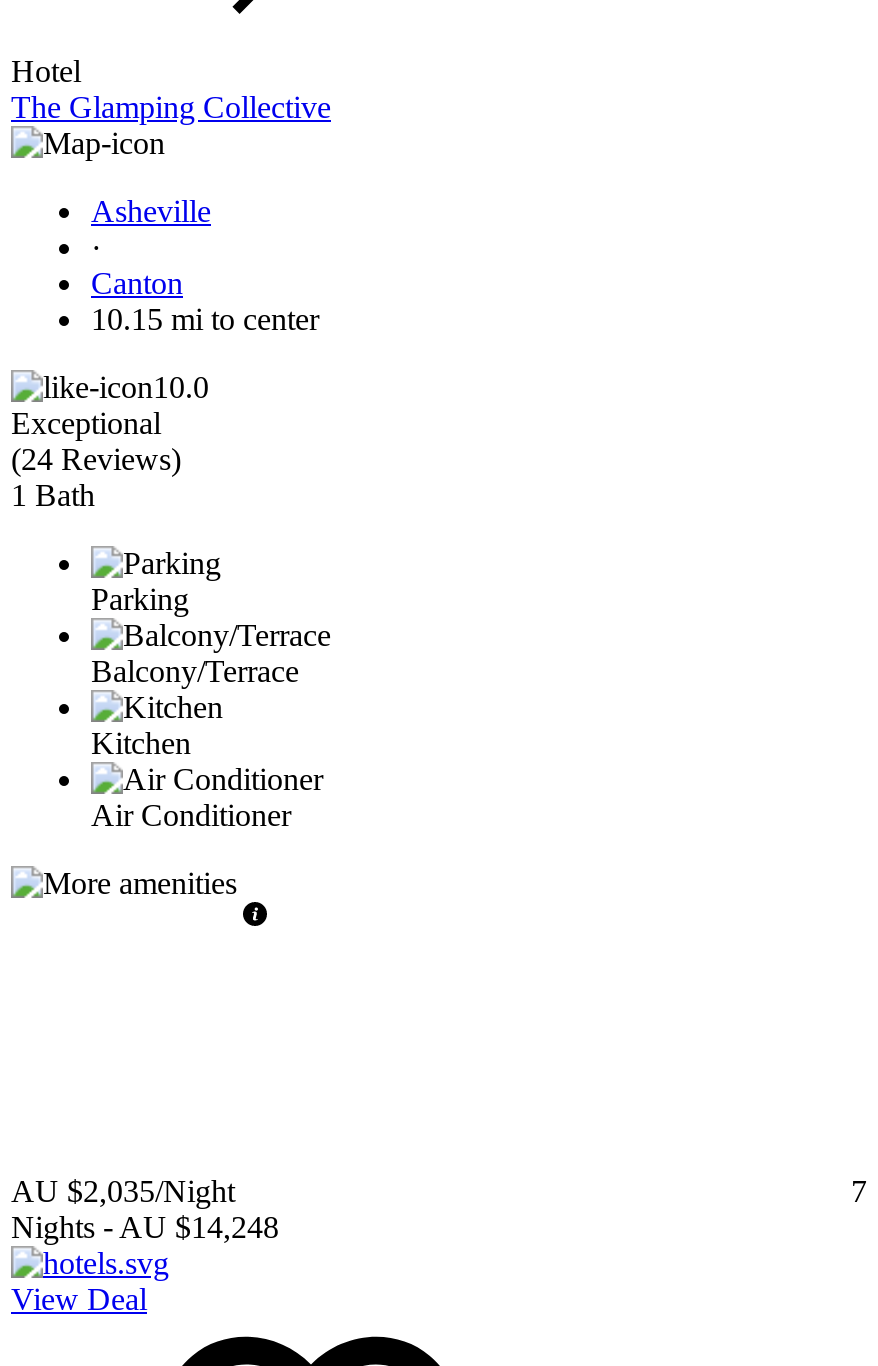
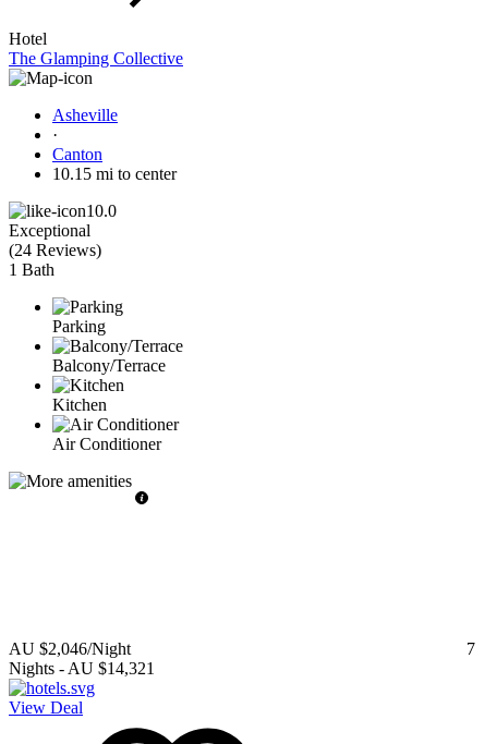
[11,1173,243,1207] AU $2,035/Night -> [9,639,135,658] AU $2,046/Night
[11,1209,279,1243] Nights - AU $14,248 -> [9,659,155,677] Nights - AU $14,321

